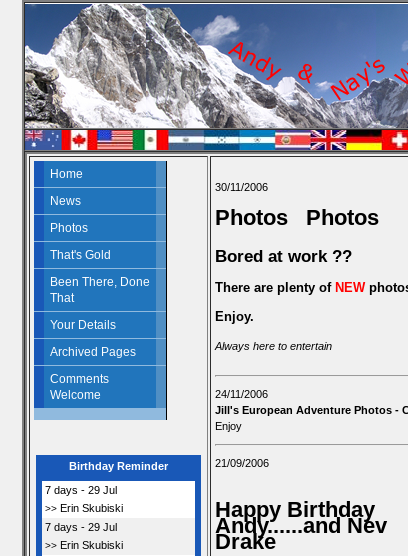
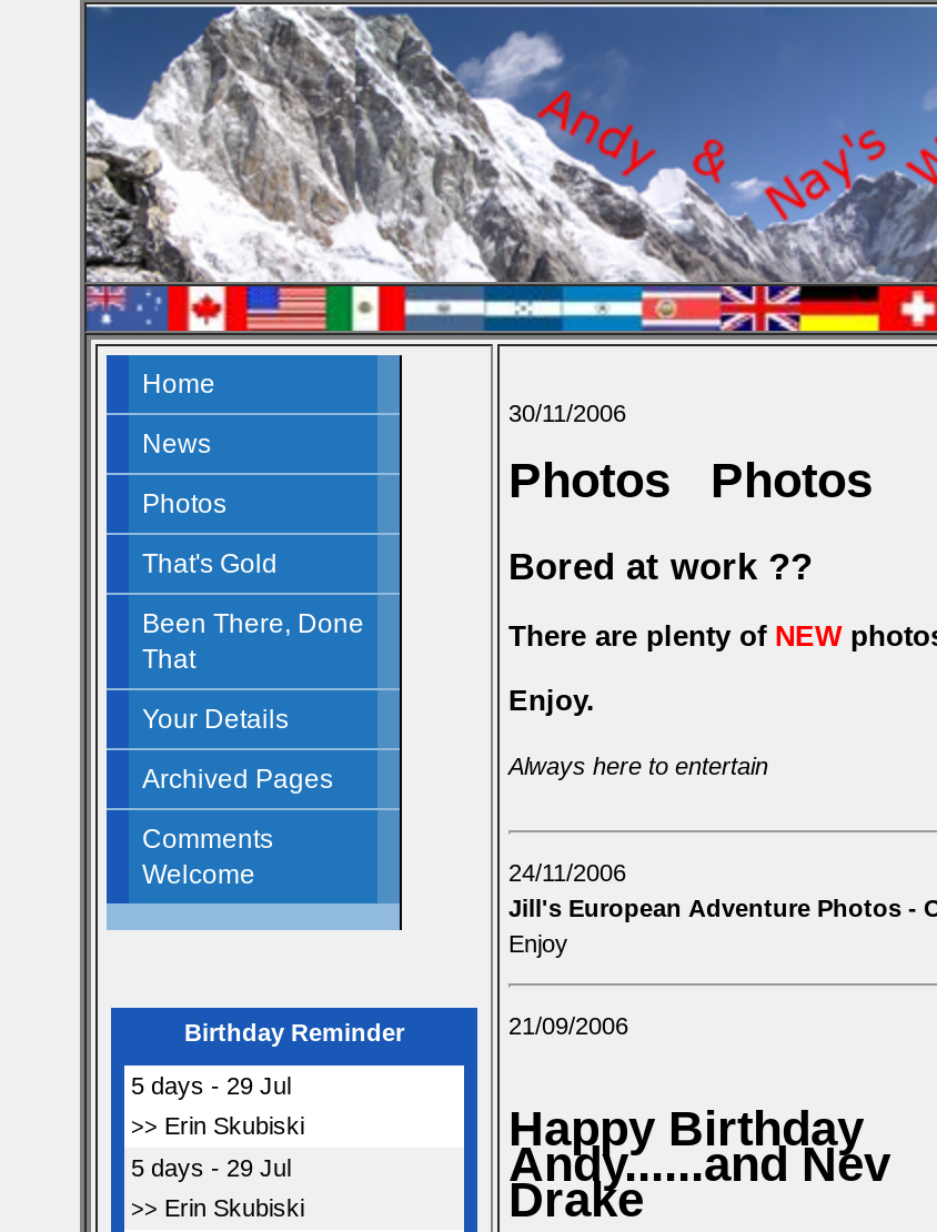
[45,484,117,496] 7 days - 29 Jul -> [131,1072,291,1099] 5 days - 29 Jul
[45,521,117,533] 7 days - 29 Jul -> [131,1154,291,1181] 5 days - 29 Jul

